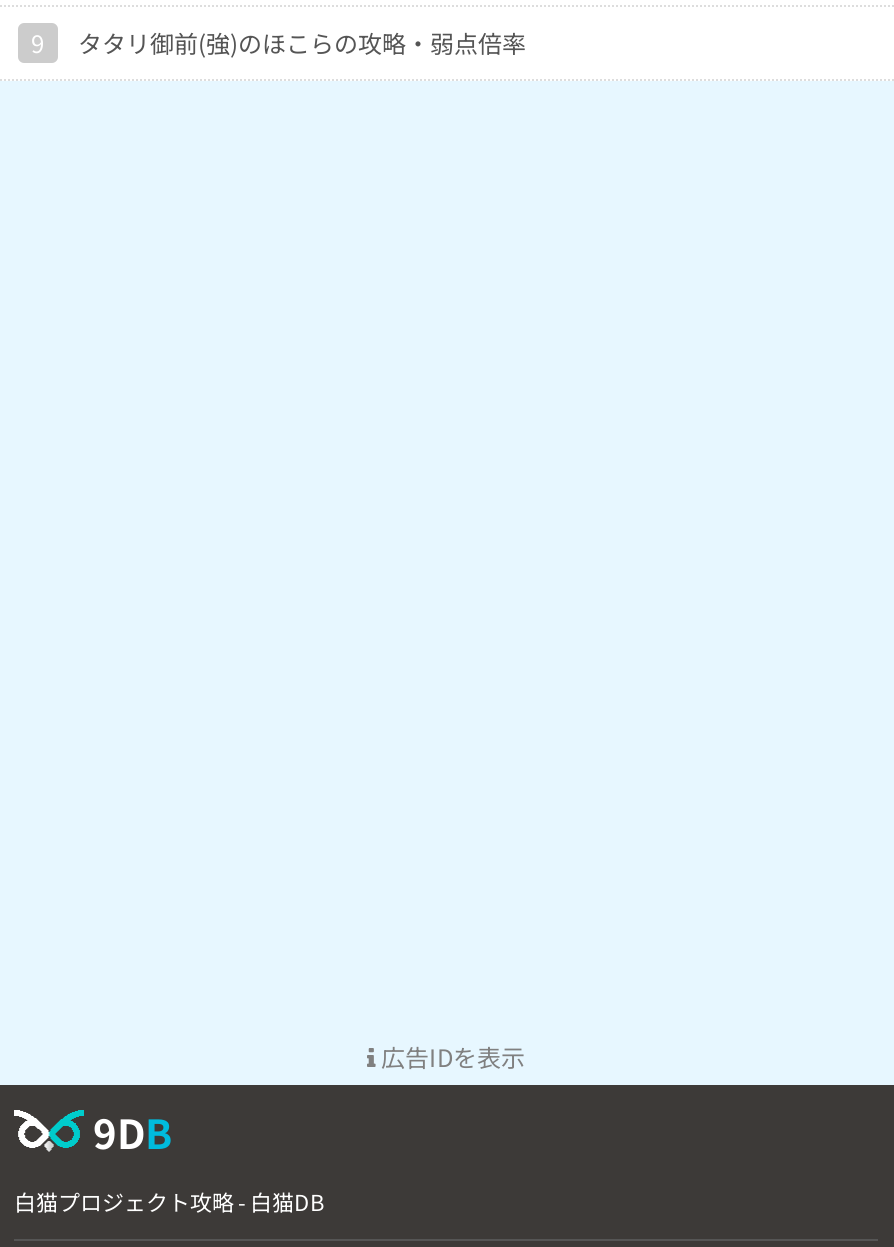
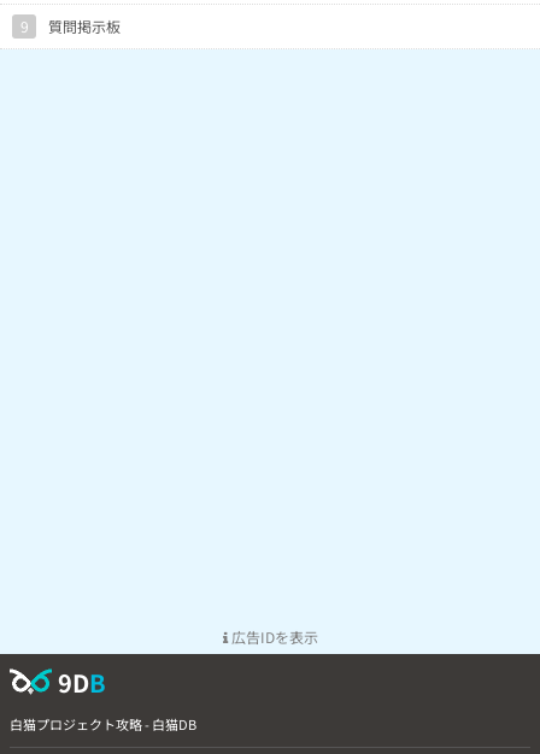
[78,25,526,59] タタリ御前(強)のほこらの攻略・弱点倍率 -> [48,16,121,36] 質問掲示板

